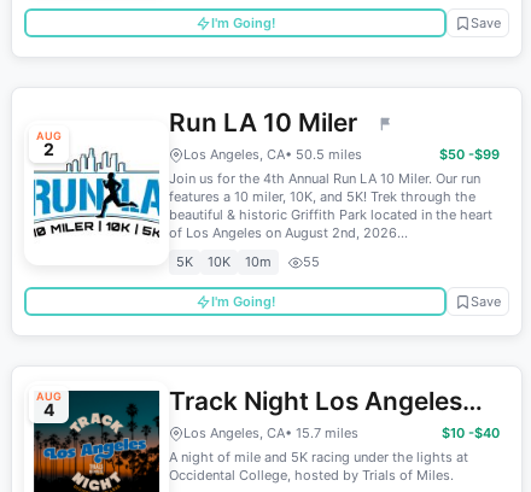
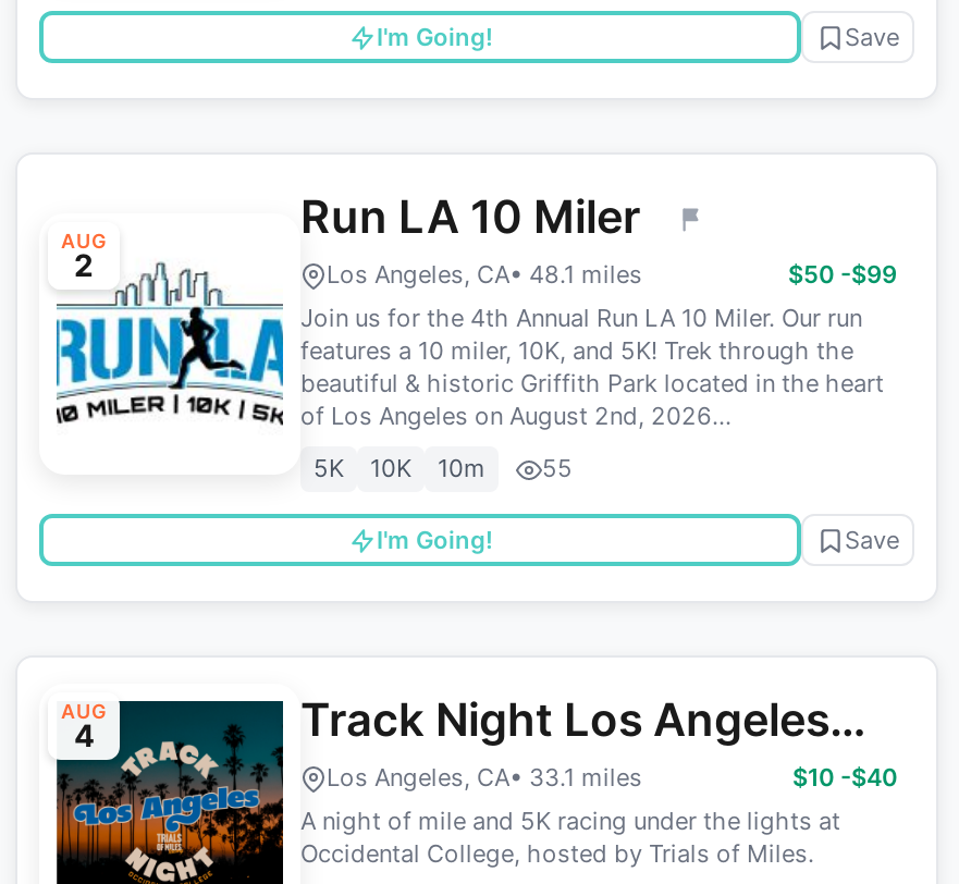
[183,146,362,163] Los Angeles, CA• 50.5 miles -> [327,259,642,290] Los Angeles, CA• 48.1 miles
[183,424,358,441] Los Angeles, CA• 15.7 miles -> [327,762,642,793] Los Angeles, CA• 33.1 miles

